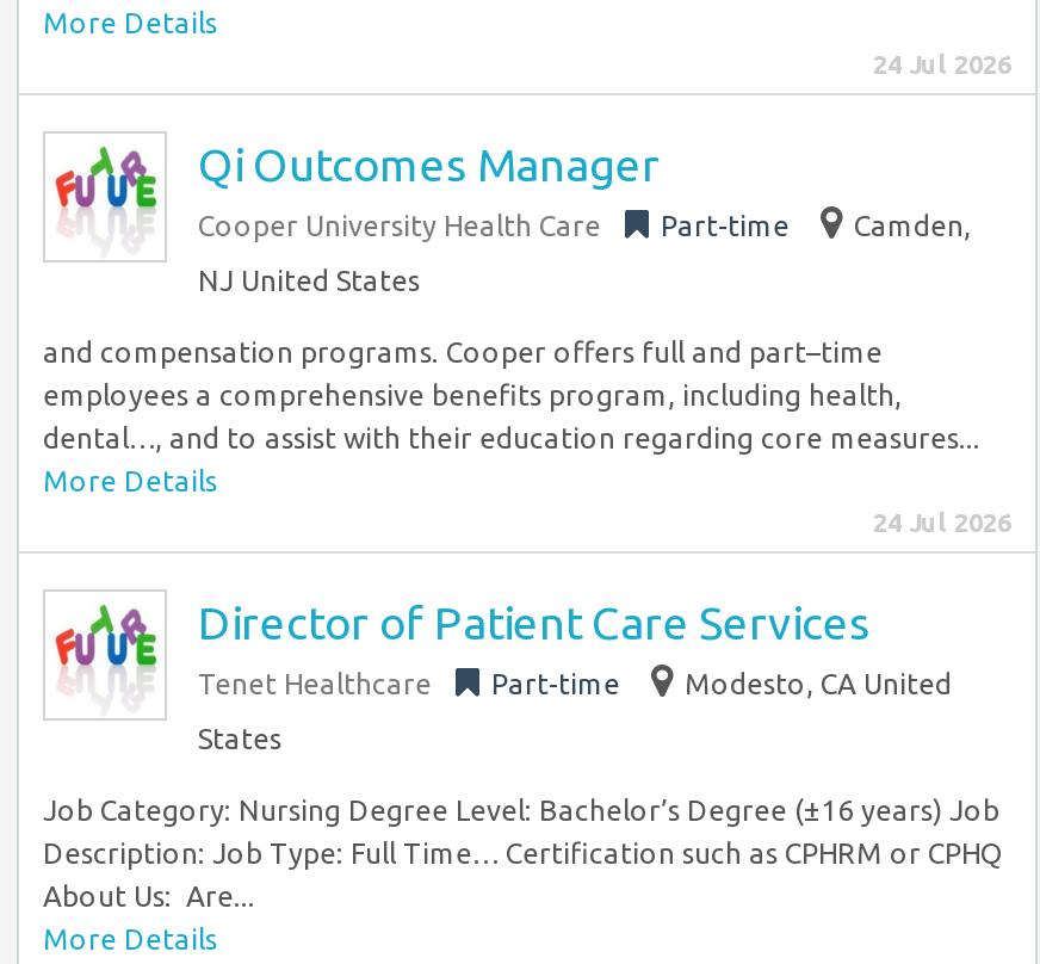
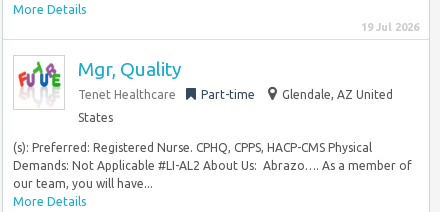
[43,50,1011,649] 24 Jul 2026 | Qi Outcomes Manager | Cooper University Health Care | Part-time | Camden, | NJ United States | and compensation programs. Cooper offers full and part–time | employees a comprehensive benefits program, including health, | dental…, and to assist with their education regarding core measures... | More Details | 24 Jul 2026 | Director of Patient Care Services -> [78,21,419,80] 19 Jul 2026 | Mgr, Quality
[685,668,952,699] Modesto, CA United -> [282,88,393,101] Glendale, AZ United
[43,795,1004,912] Job Category: Nursing Degree Level: Bachelor’s Degree (±16 years) Job | Description: Job Type: Full Time… Certification such as CPHRM or CPHQ | About Us: Are... -> [13,141,412,190] (s): Preferred: Registered Nurse. CPHQ, CPPS, HACP-CMS Physical | Demands: Not Applicable #LI-AL2 About Us: Abrazo…. As a member of | our team, you will have...

